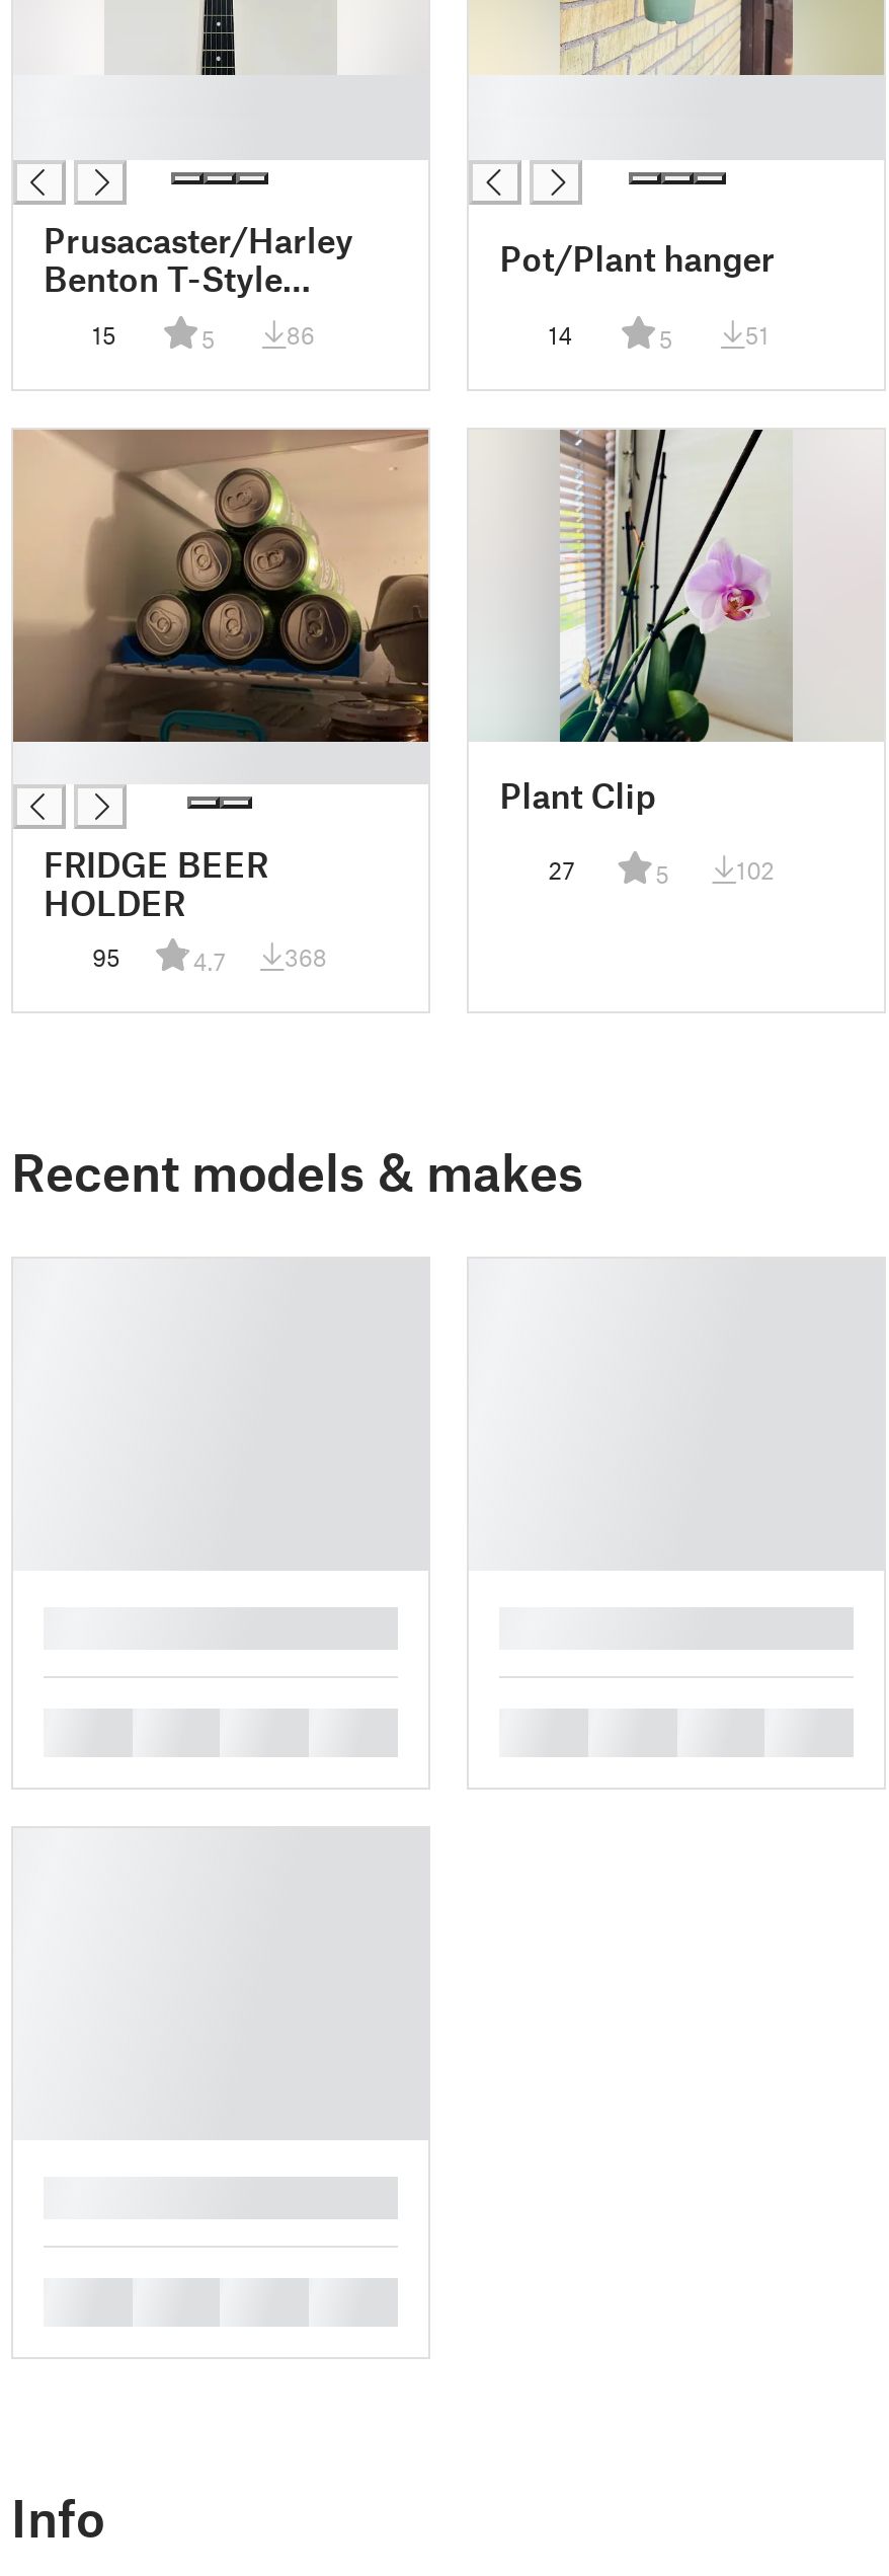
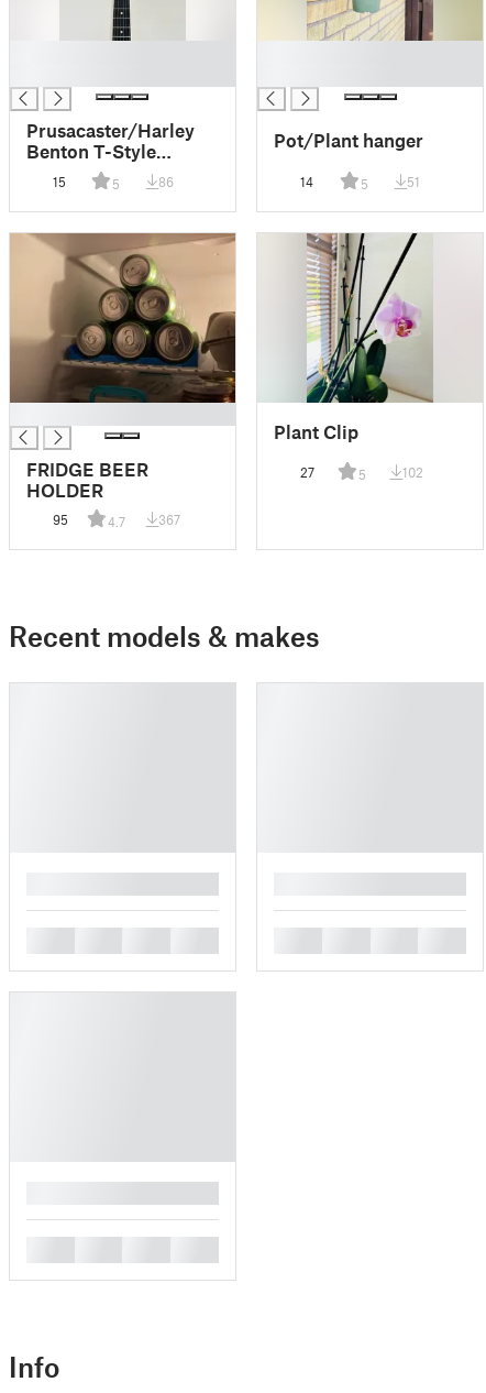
[284,943,327,972] 368 -> [158,512,180,527] 367

